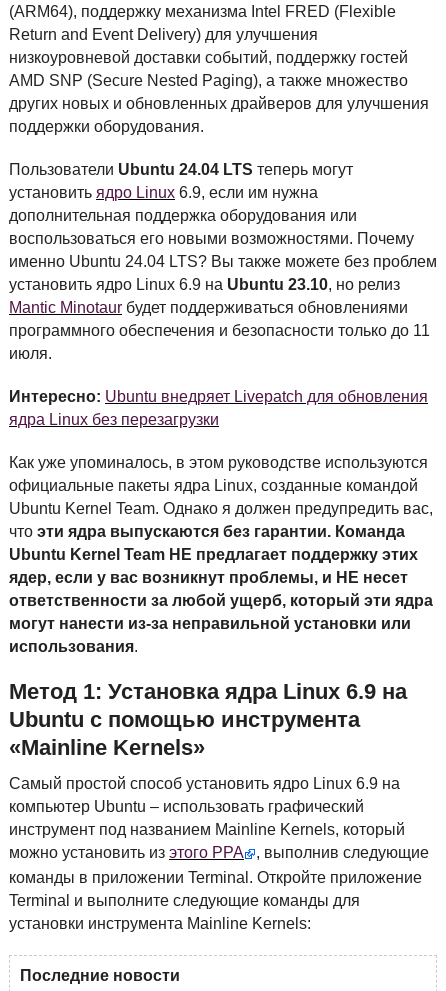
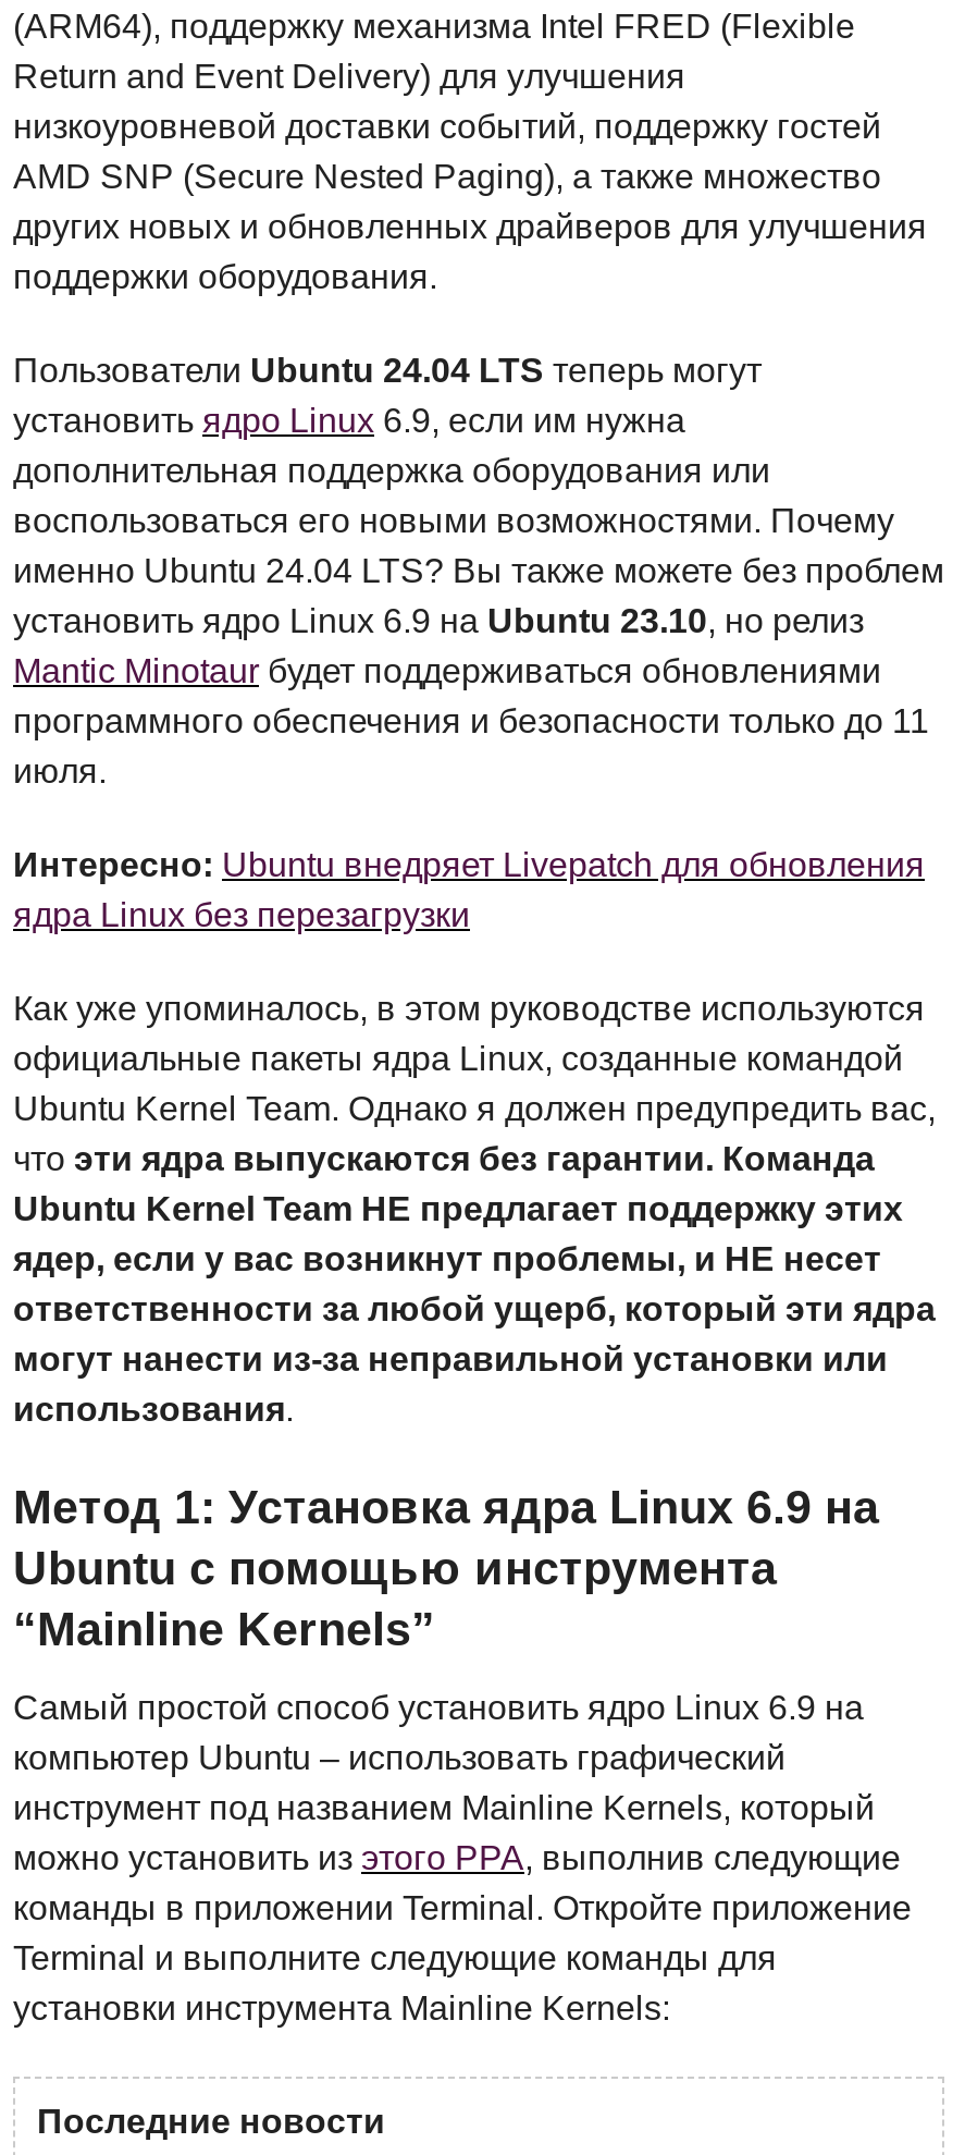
[9,735,205,760] «Mainline Kernels» -> [13,1602,435,1656] “Mainline Kernels”

